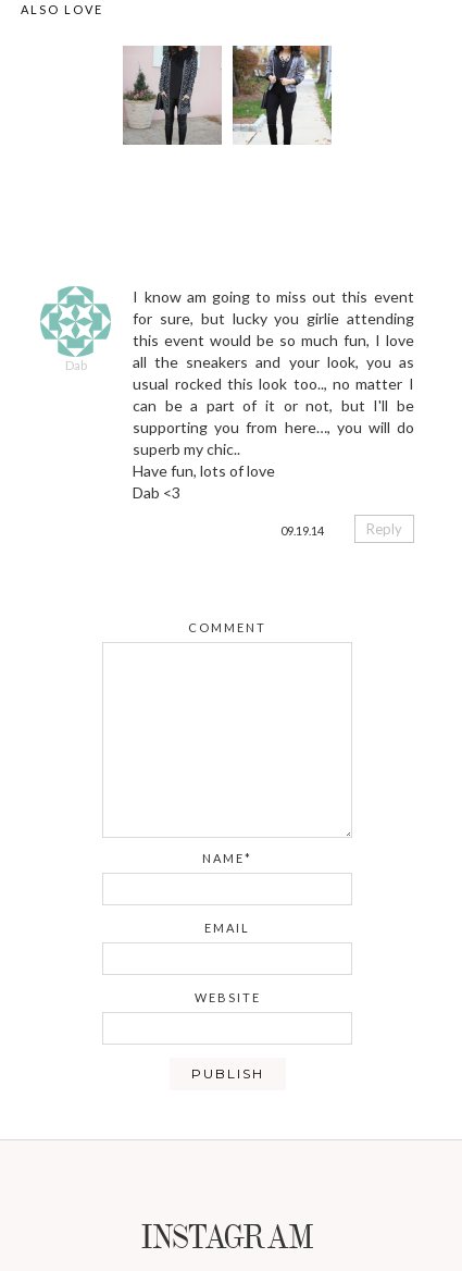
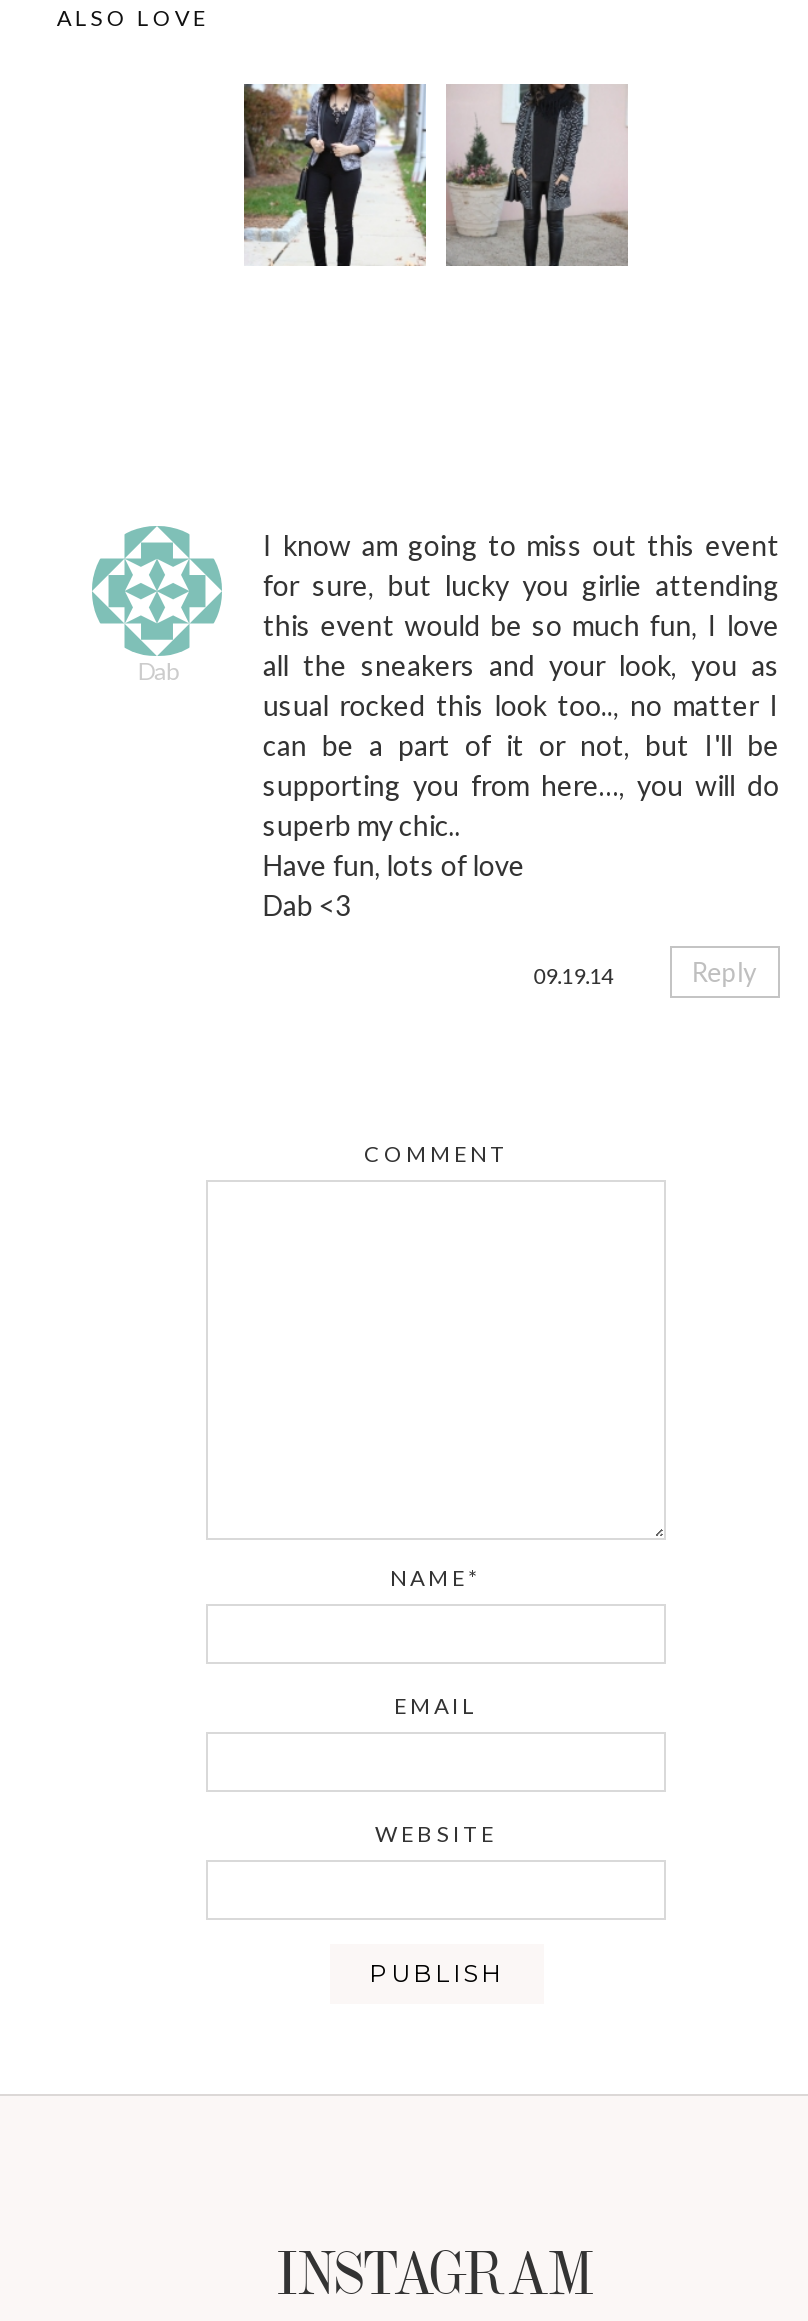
[122,45,222,146] [image] -> [242,82,428,266] [image]
[232,45,333,145] [image] -> [444,82,628,268] [image]

